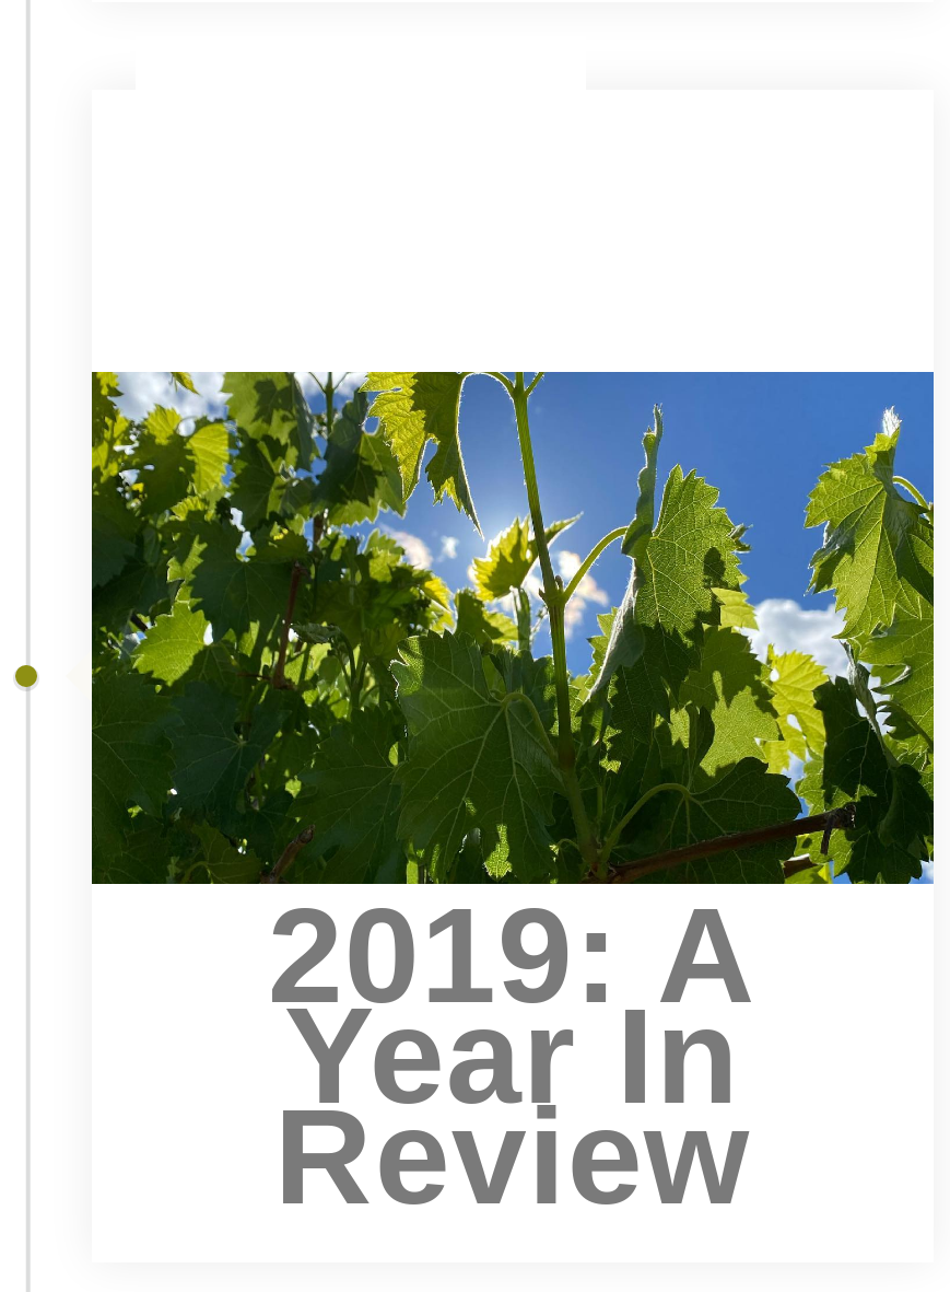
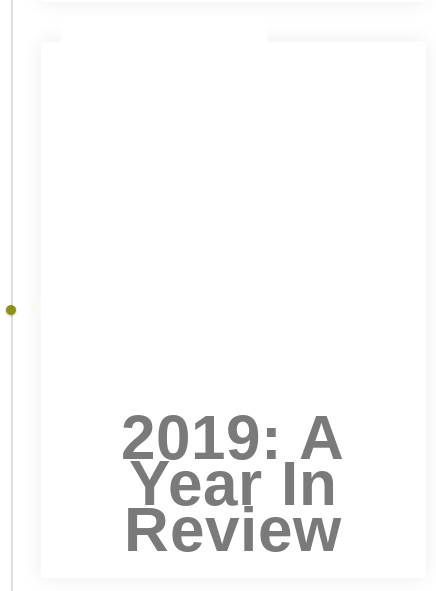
[90,369,936,887] [image] -> none

